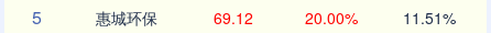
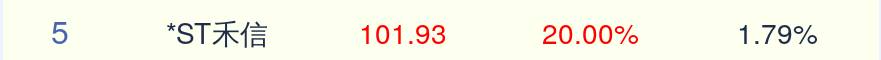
[96,7,253,29] 惠城环保 | 69.12 -> [166,12,447,52] *ST禾信 | 101.93
[402,7,455,29] 11.51% -> [737,12,817,52] 1.79%

